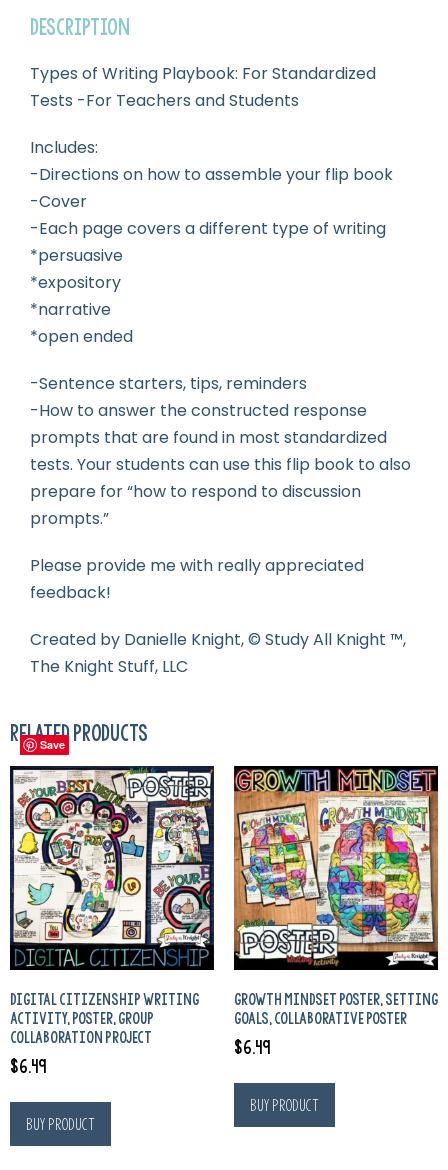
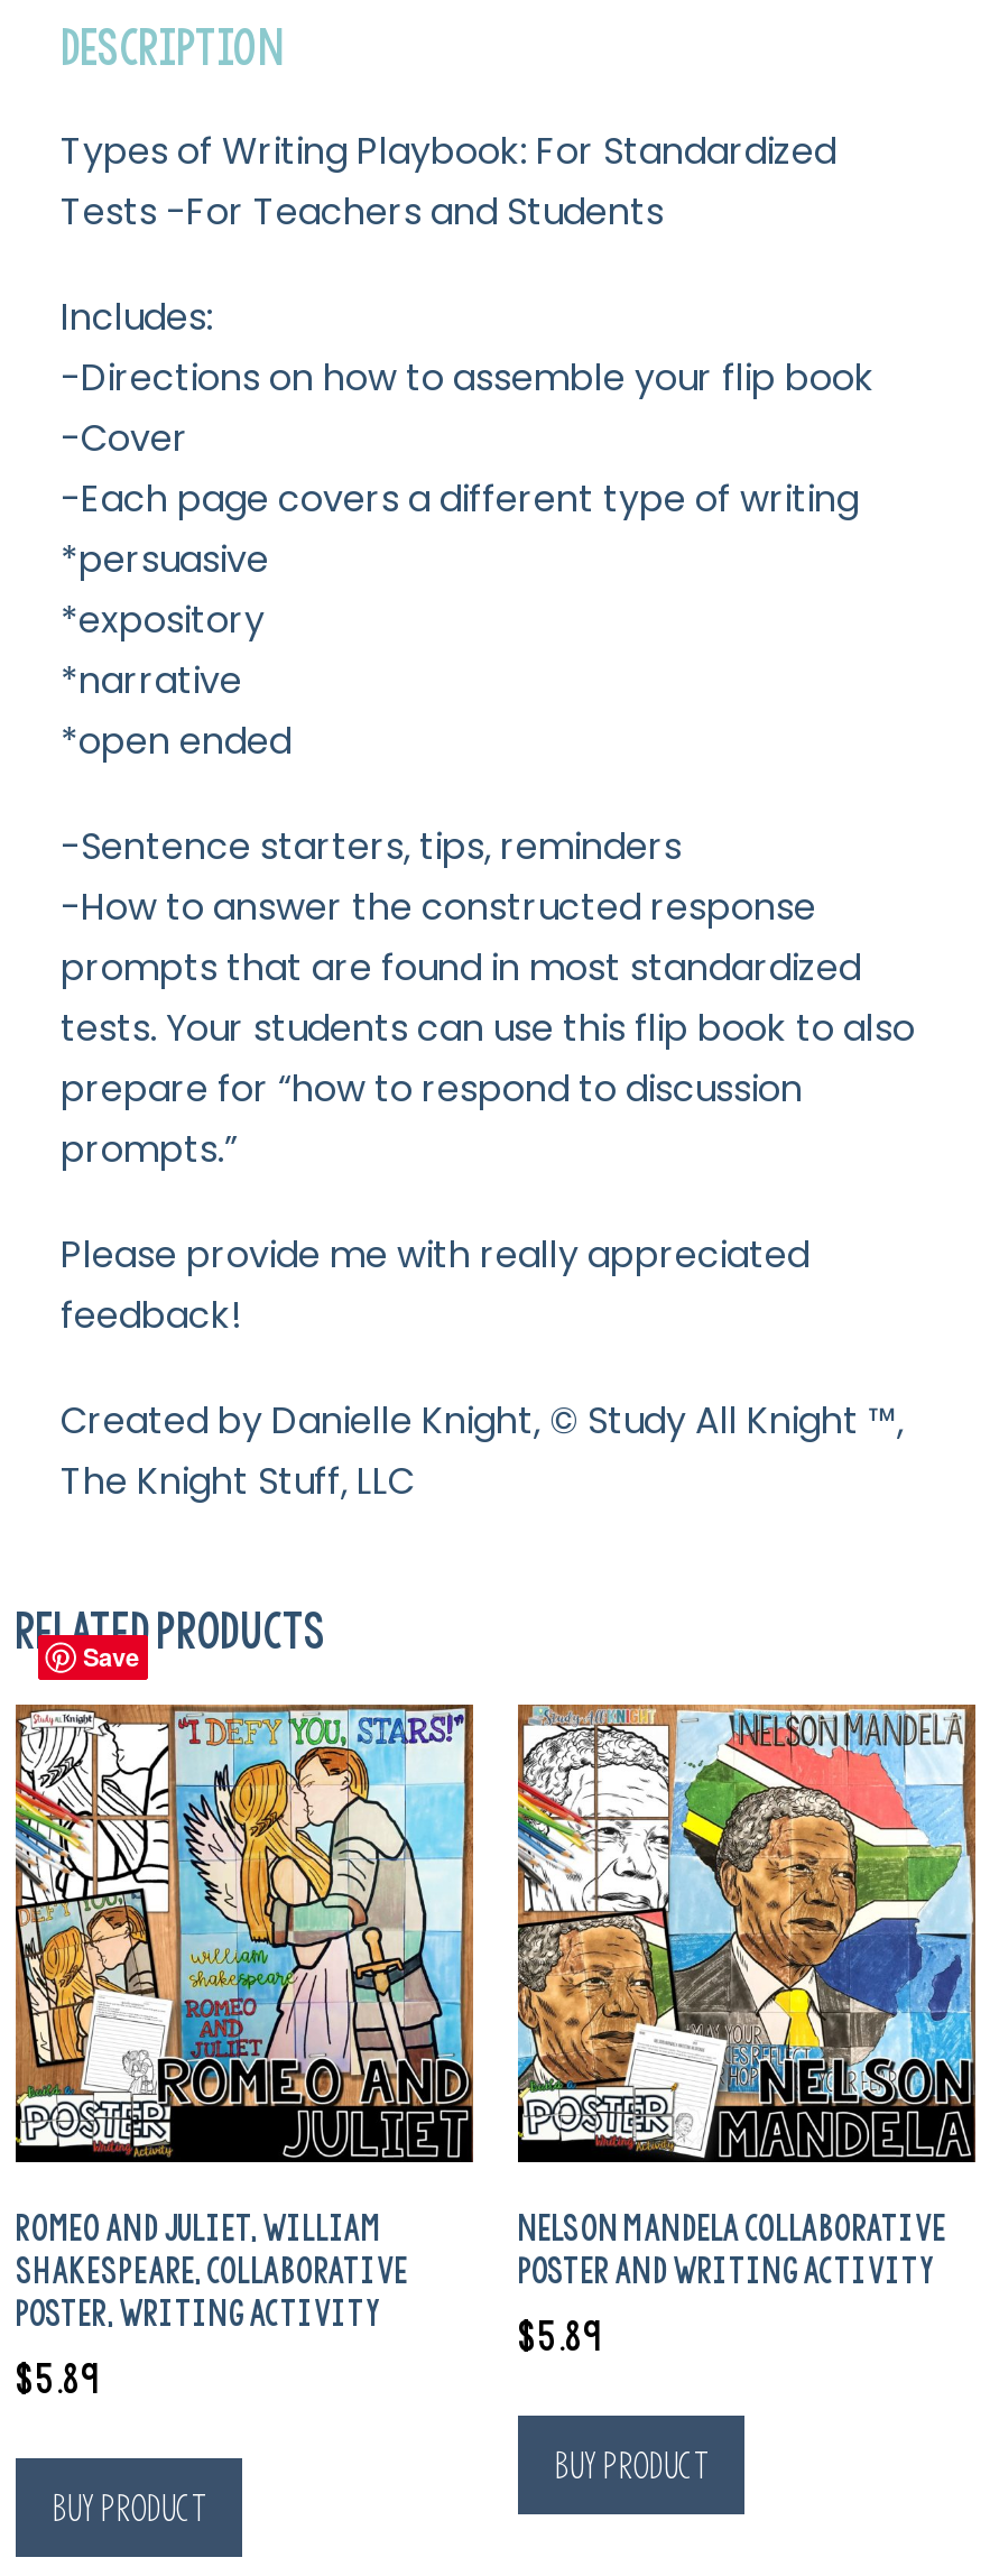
[9,765,215,1077] [image] | DIGITAL CITIZENSHIP WRITING | ACTIVITY, POSTER, GROUP | COLLABORATION PROJECT | $6.49 -> [13,1704,475,2402] [image] | ROMEO AND JULIET, WILLIAM | SHAKESPEARE, COLLABORATIVE | POSTER, WRITING ACTIVITY | $5.89
[233,765,439,1058] [image] | GROWTH MINDSET POSTER, SETTING | GOALS, COLLABORATIVE POSTER | $6.49 -> [516,1704,978,2359] [image] | NELSON MANDELA COLLABORATIVE | POSTER AND WRITING ACTIVITY | $5.89

